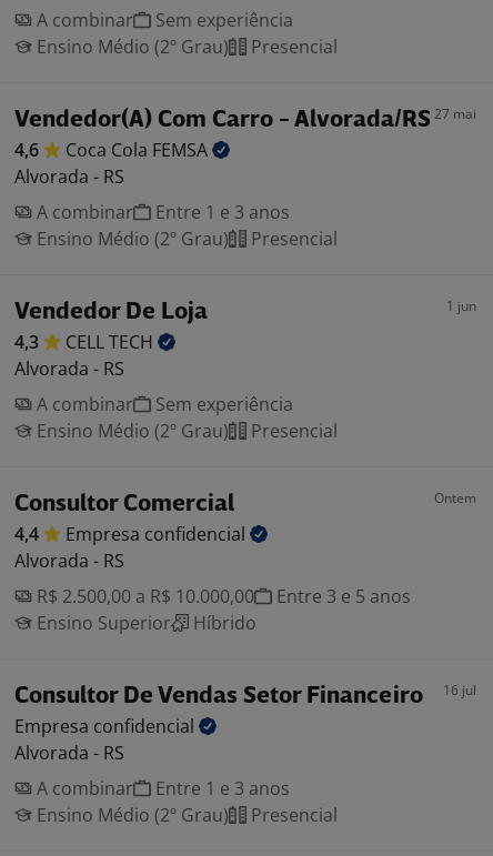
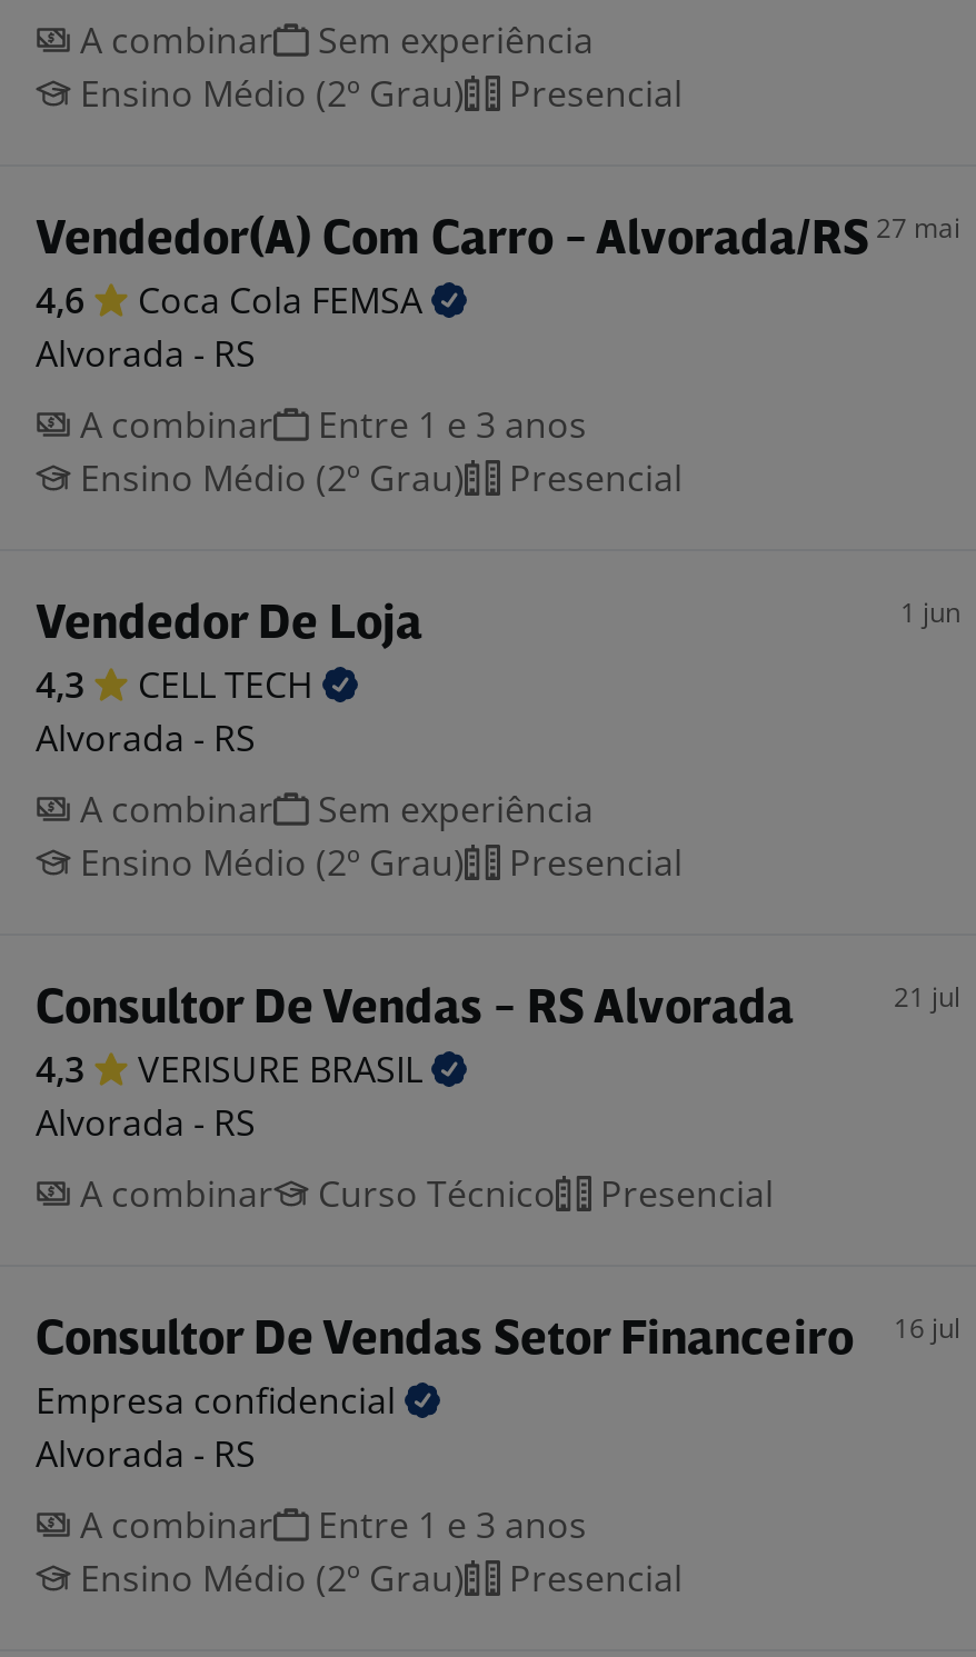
[14,489,476,516] Consultor Comercial | Ontem -> [36,978,960,1034] Consultor De Vendas - RS Alvorada | 21 jul
[14,522,250,546] 4,4 | Empresa confidencial -> [36,1045,431,1094] 4,3 | VERISURE BRASIL
[32,584,411,635] R$ 2.500,00 a R$ 10.000,00 | Entre 3 e 5 anos | Ensino Superior | Híbrido -> [71,1169,774,1218] A combinar | Curso Técnico | Presencial

